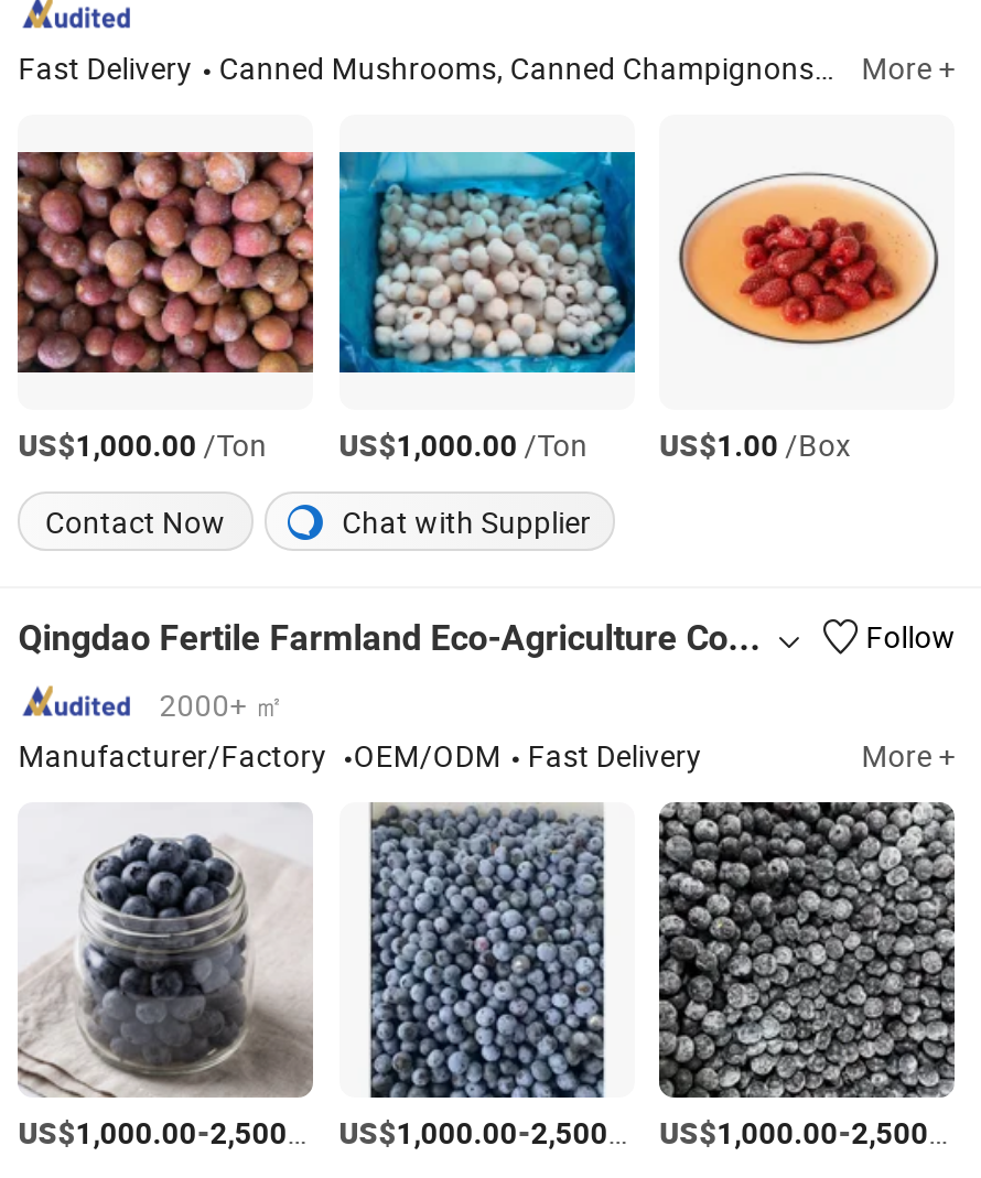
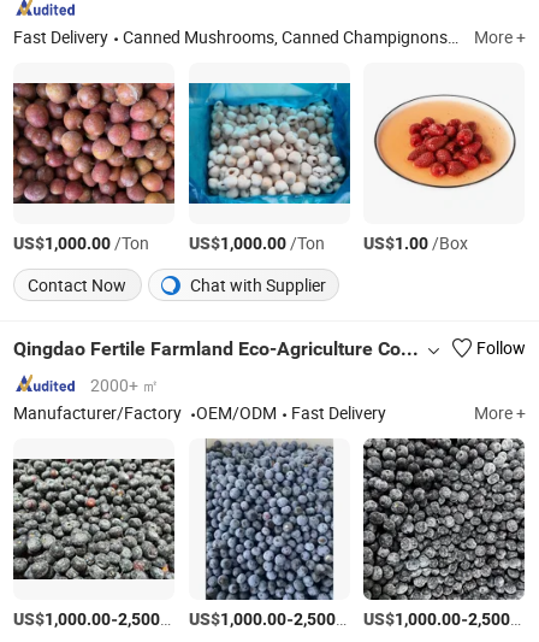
[15,831,315,1100] [image] -> [12,457,176,600] [image]

